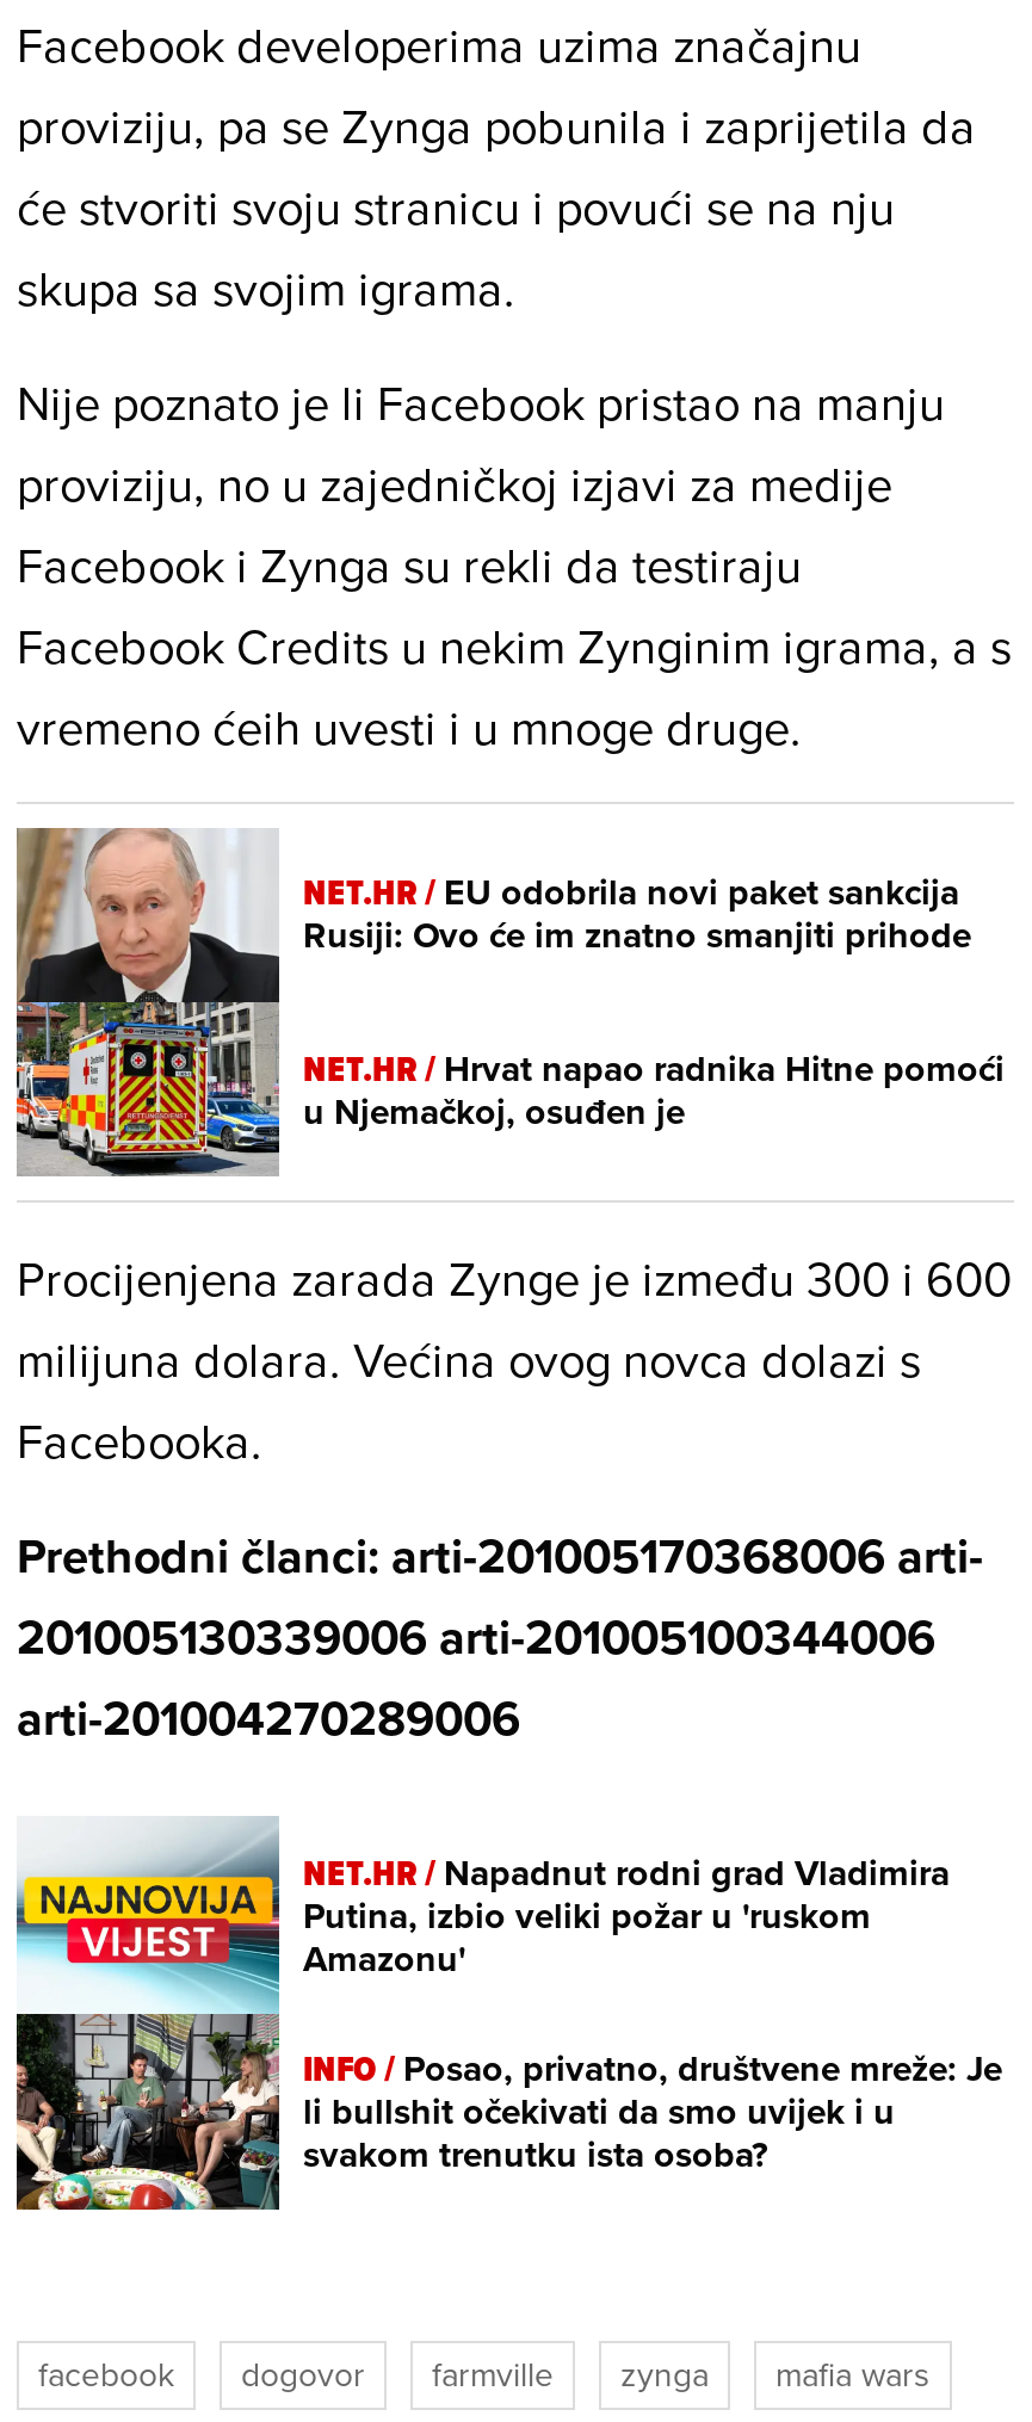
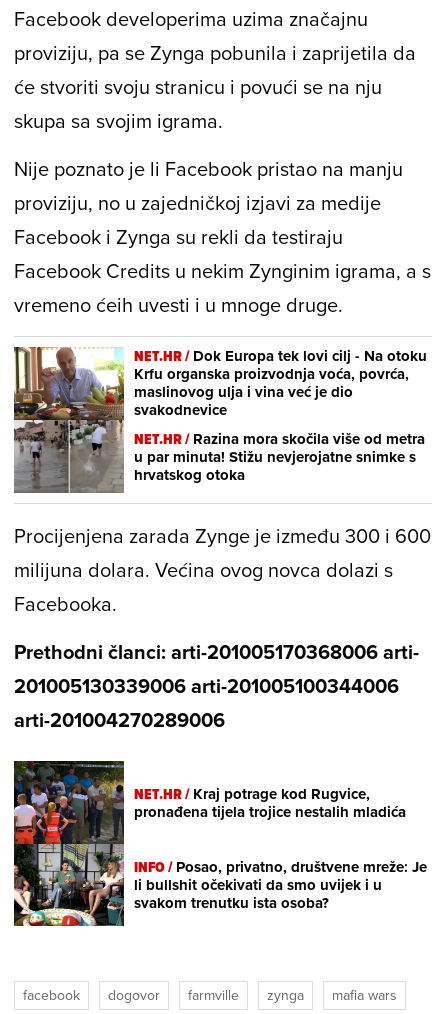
[14,828,1005,1174] [image] | NET.HR / EU odobrila novi paket sankcija | Rusiji: Ovo će im znatno smanjiti prihode | NET.HR / Hrvat napao radnika Hitne pomoći | u Njemačkoj, osuđen je -> [13,345,427,493] [image] | NET.HR / Dok Europa tek lovi cilj - Na otoku | Krfu organska proizvodnja voća, povrća, | maslinovog ulja i vina već je dio | svakodnevice | NET.HR / Razina mora skočila više od metra | u par minuta! Stižu nevjerojatne snimke s | hrvatskog otoka
[14,1816,950,2016] [image] | NET.HR / Napadnut rodni grad Vladimira | Putina, izbio veliki požar u 'ruskom | Amazonu' -> [13,760,406,845] [image] | NET.HR / Kraj potrage kod Rugvice, | pronađena tijela trojice nestalih mladića

